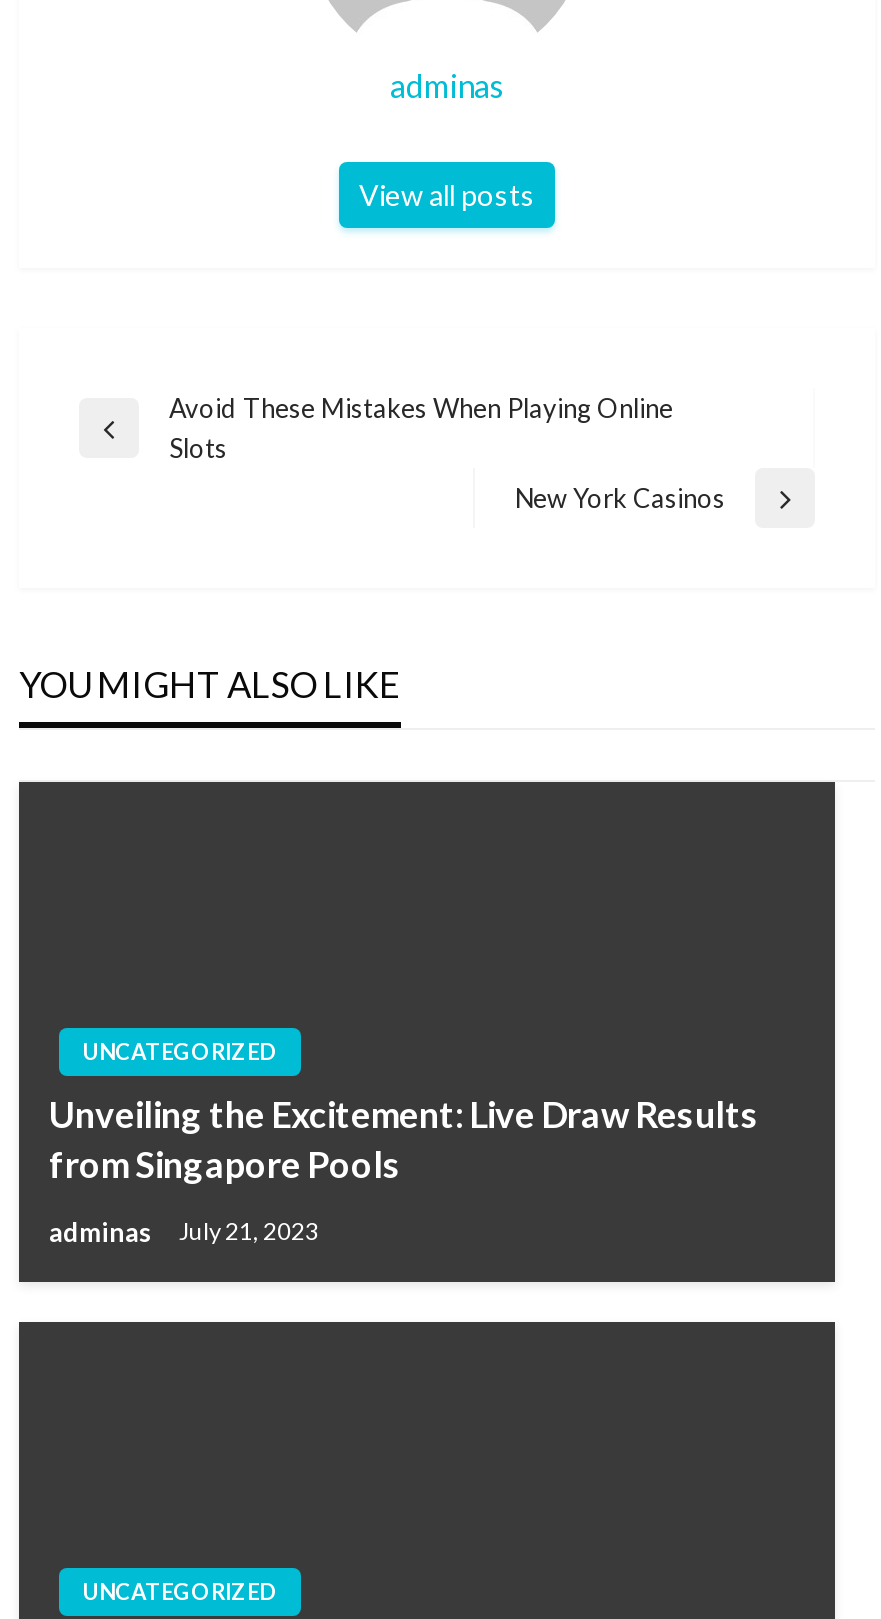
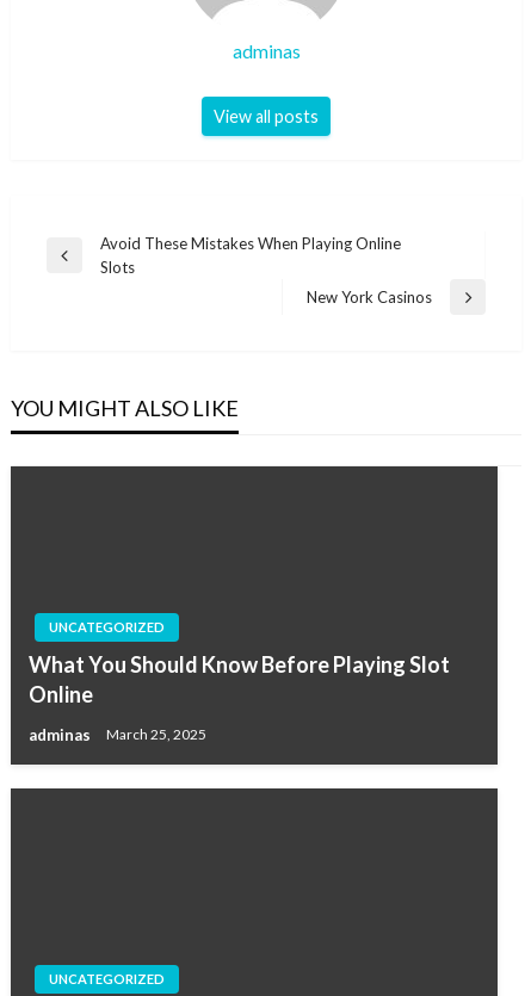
[49,1092,759,1186] Unveiling the Excitement: Live Draw Results | from Singapore Pools -> [29,651,450,707] What You Should Know Before Playing Slot | Online
[49,1216,319,1248] adminas July 21, 2023 -> [29,725,206,744] adminas March 25, 2025

